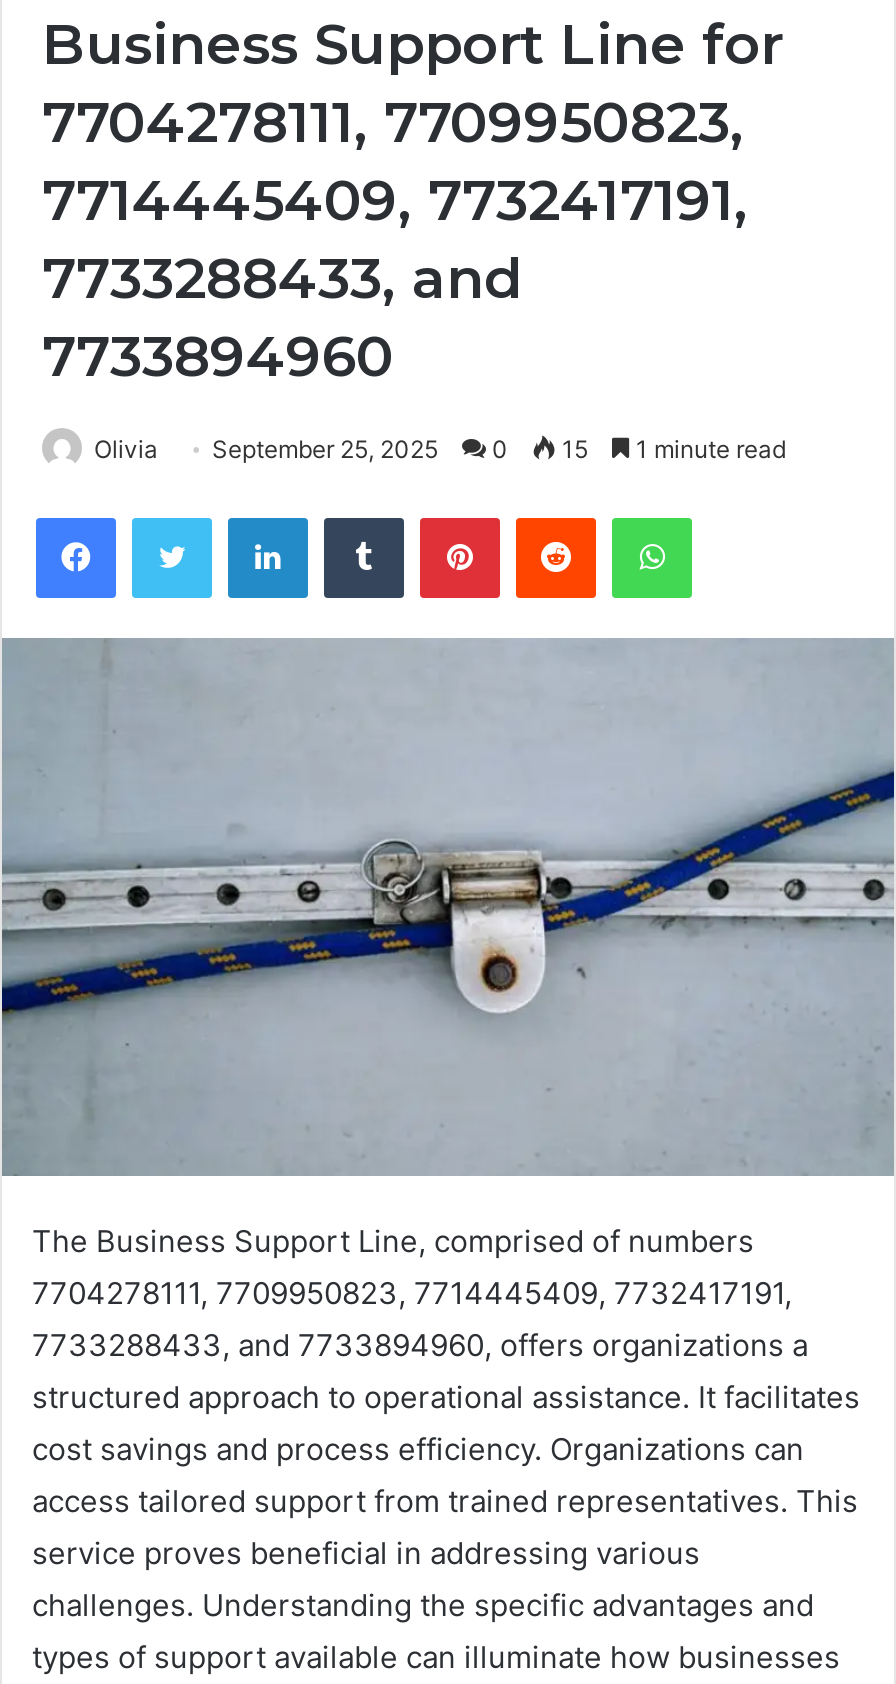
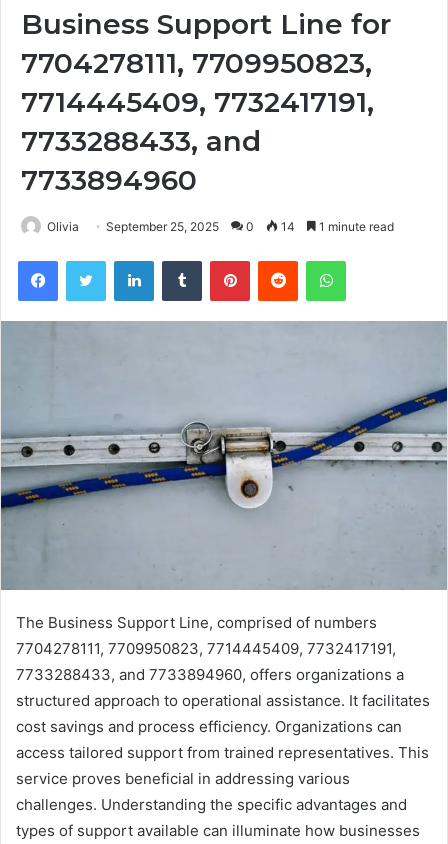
[94,435,786,465] Olivia September 25, 2025 0 15 1 minute read -> [47,219,394,234] Olivia September 25, 2025 0 14 1 minute read

